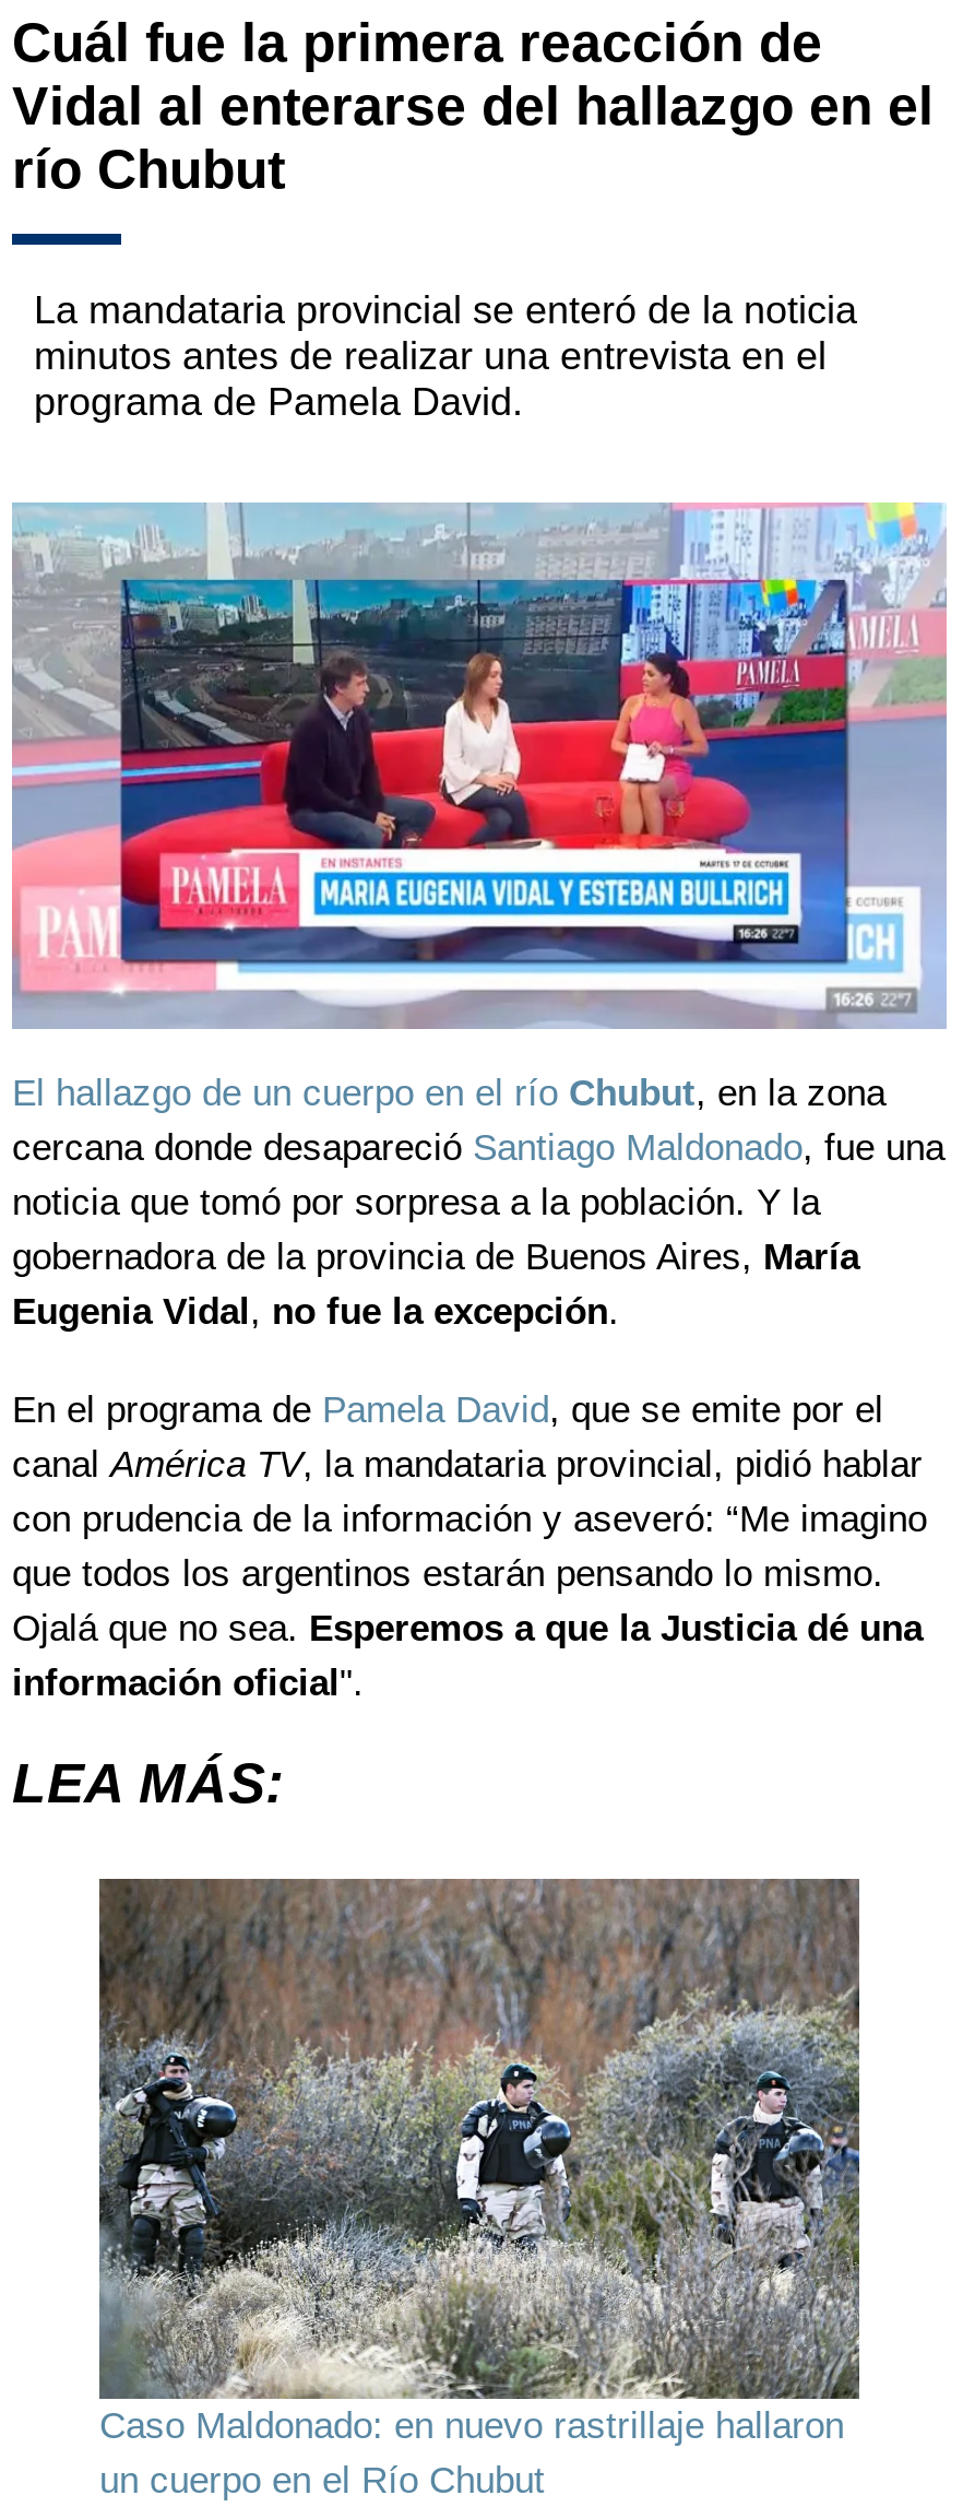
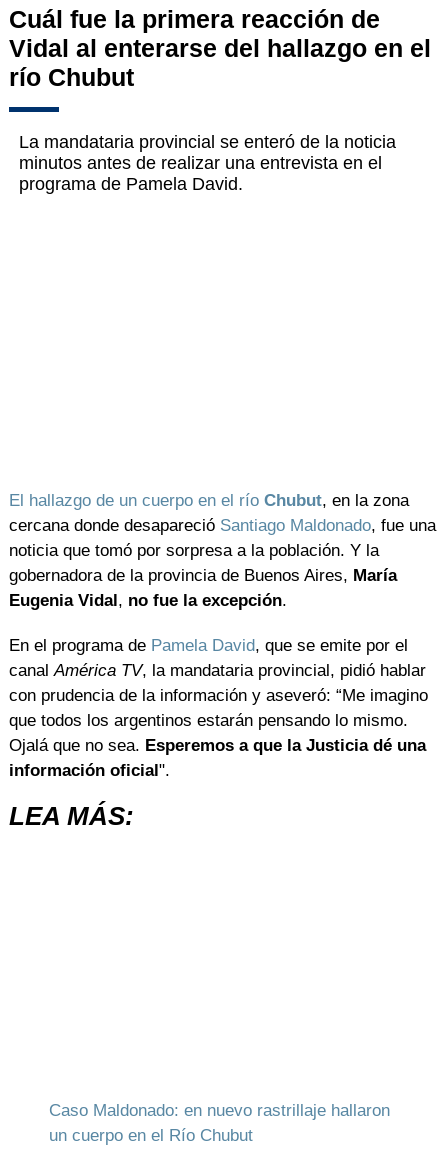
[10,500,949,1031] [image] -> none
[97,1877,861,2401] [image] -> none

